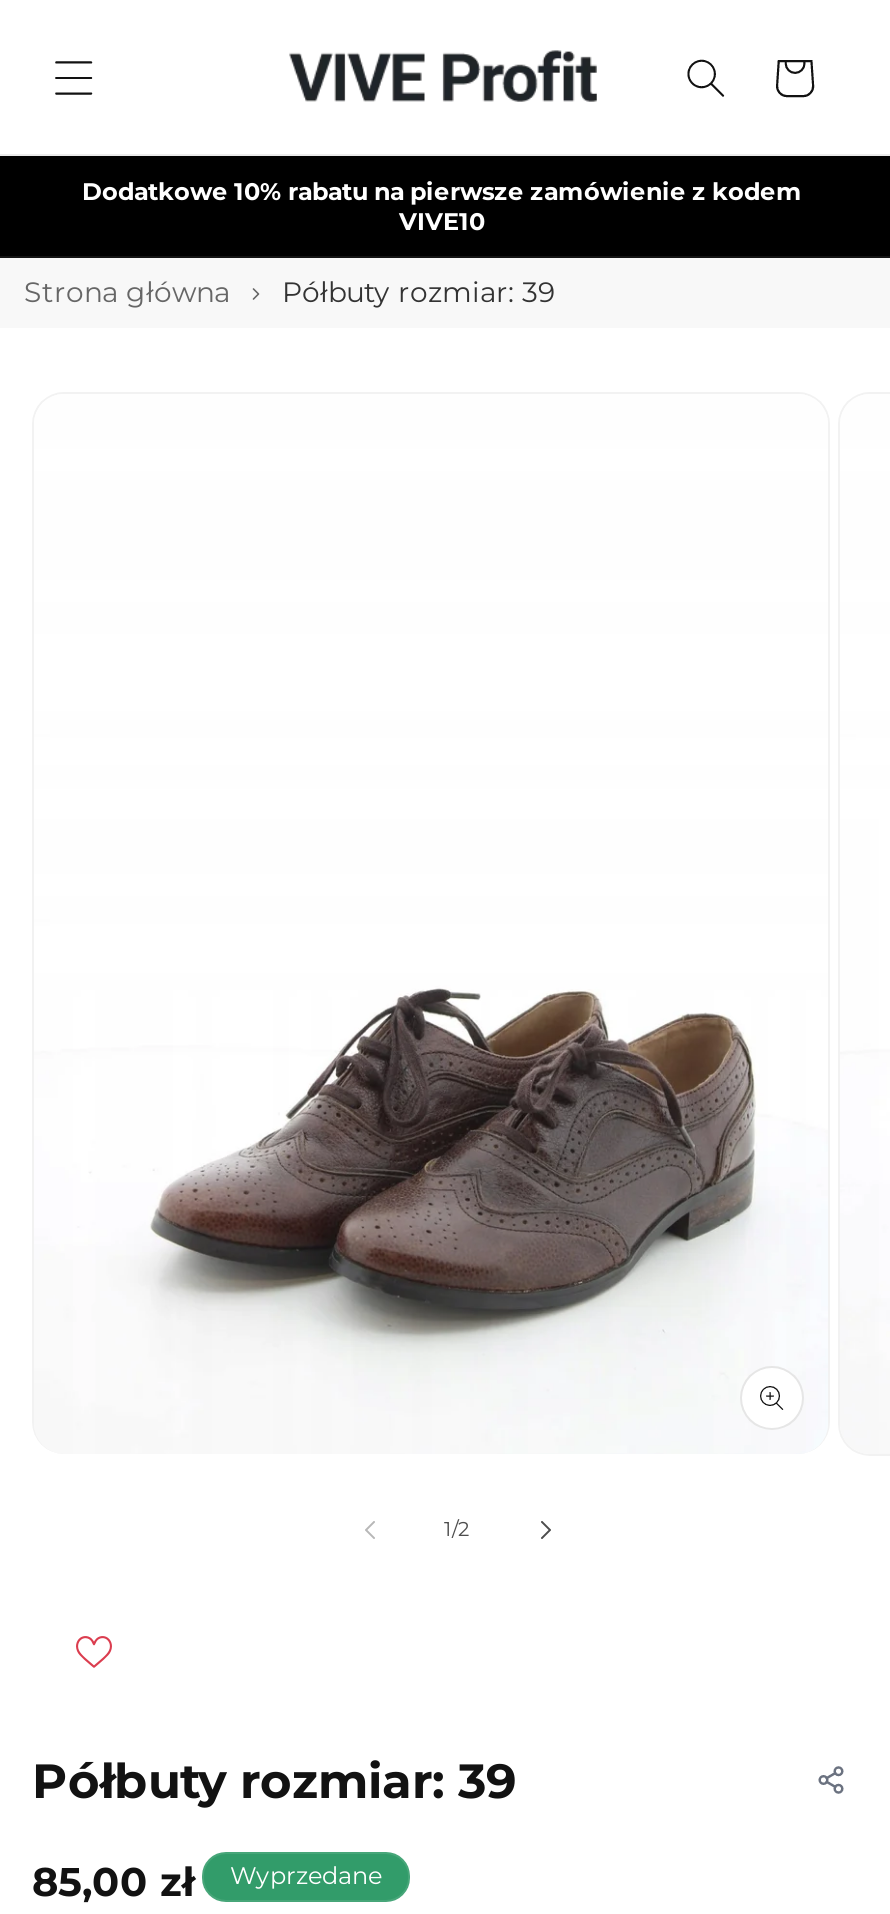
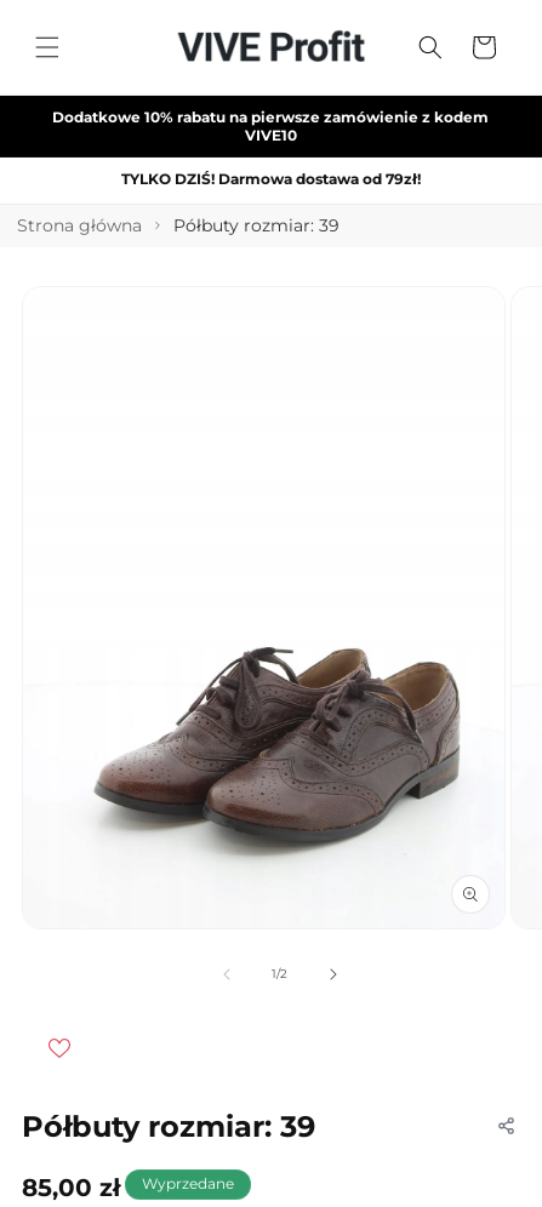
none -> [121,169,420,187] TYLKO DZIŚ! Darmowa dostawa od 79zł!

